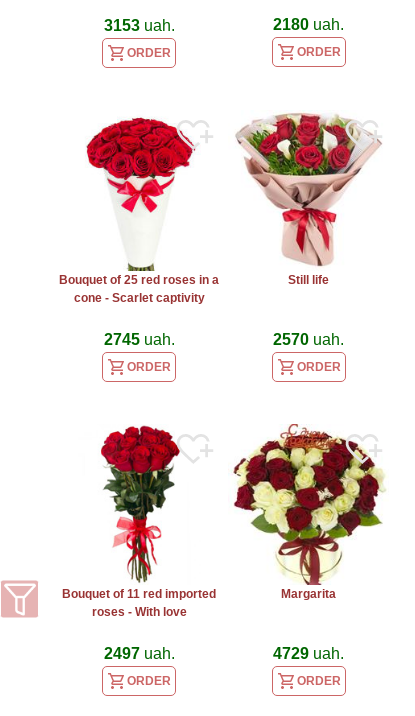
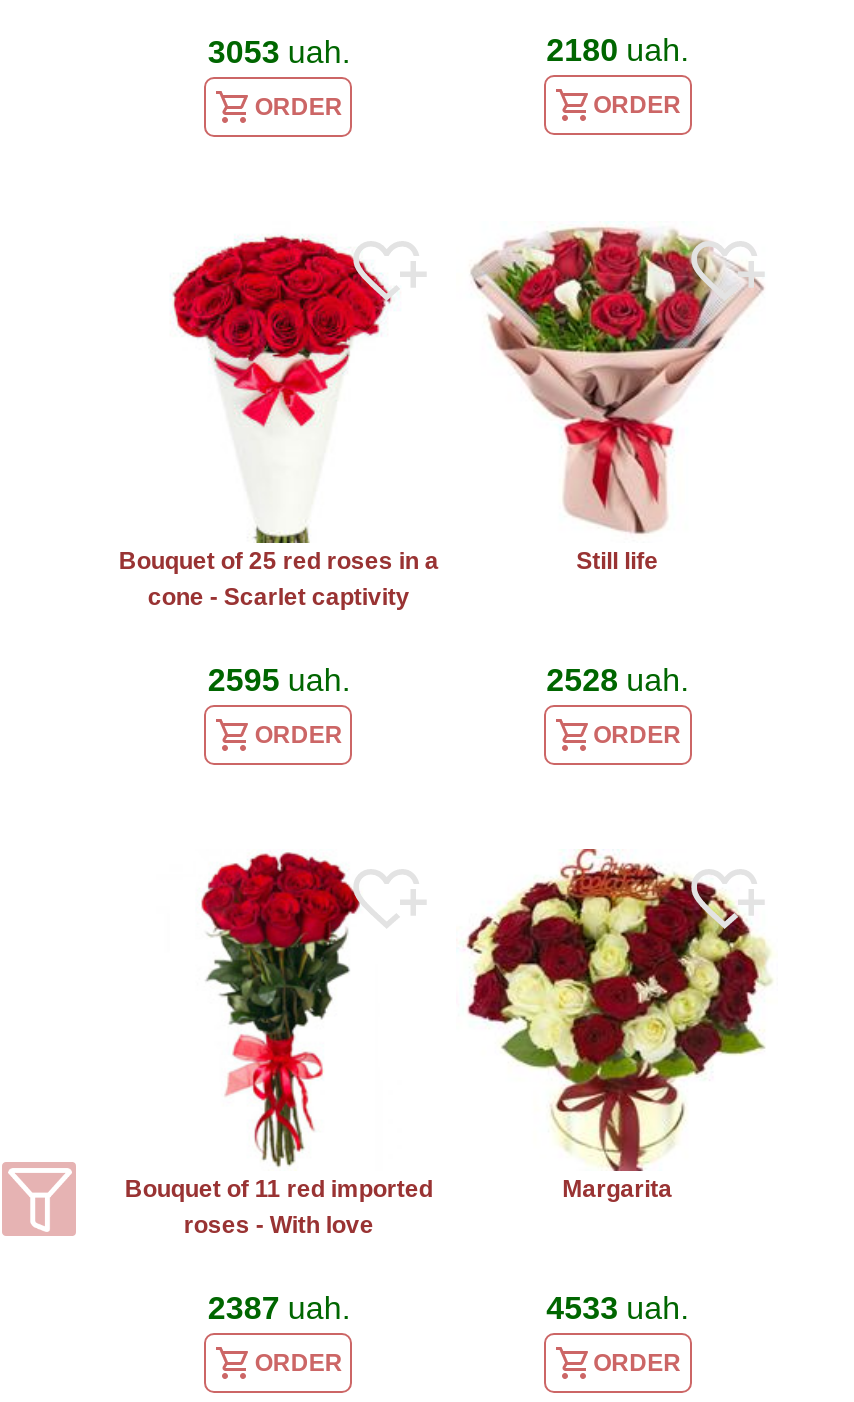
[104,17,175,34] 3153 uah. -> [208,35,350,69] 3053 uah.
[104,331,175,348] 2745 uah. -> [208,663,350,697] 2595 uah.
[273,331,344,348] 2570 uah. -> [546,663,688,697] 2528 uah.
[104,645,175,662] 2497 uah. -> [208,1291,350,1325] 2387 uah.
[273,645,344,662] 4729 uah. -> [546,1291,688,1325] 4533 uah.

